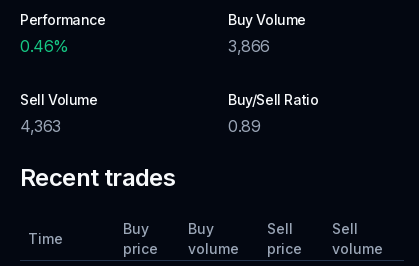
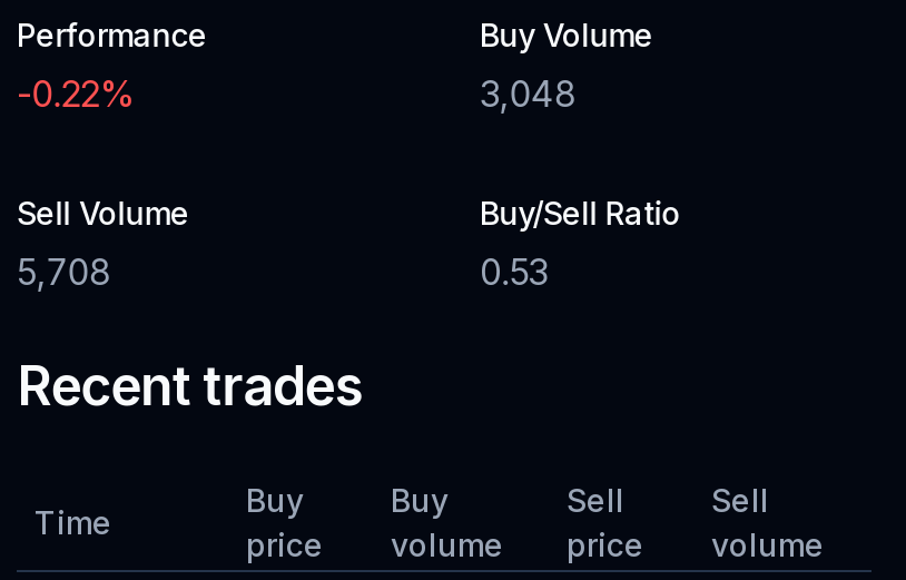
[20,36,69,56] 0.46% -> [17,71,134,116] -0.22%
[228,36,270,56] 3,866 -> [480,71,575,116] 3,048
[20,116,61,136] 4,363 -> [17,249,110,294] 5,708
[228,116,260,136] 0.89 -> [480,249,547,294] 0.53

